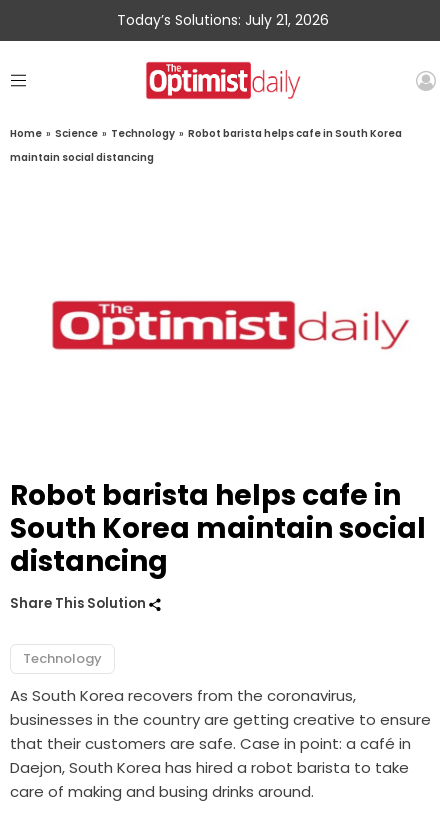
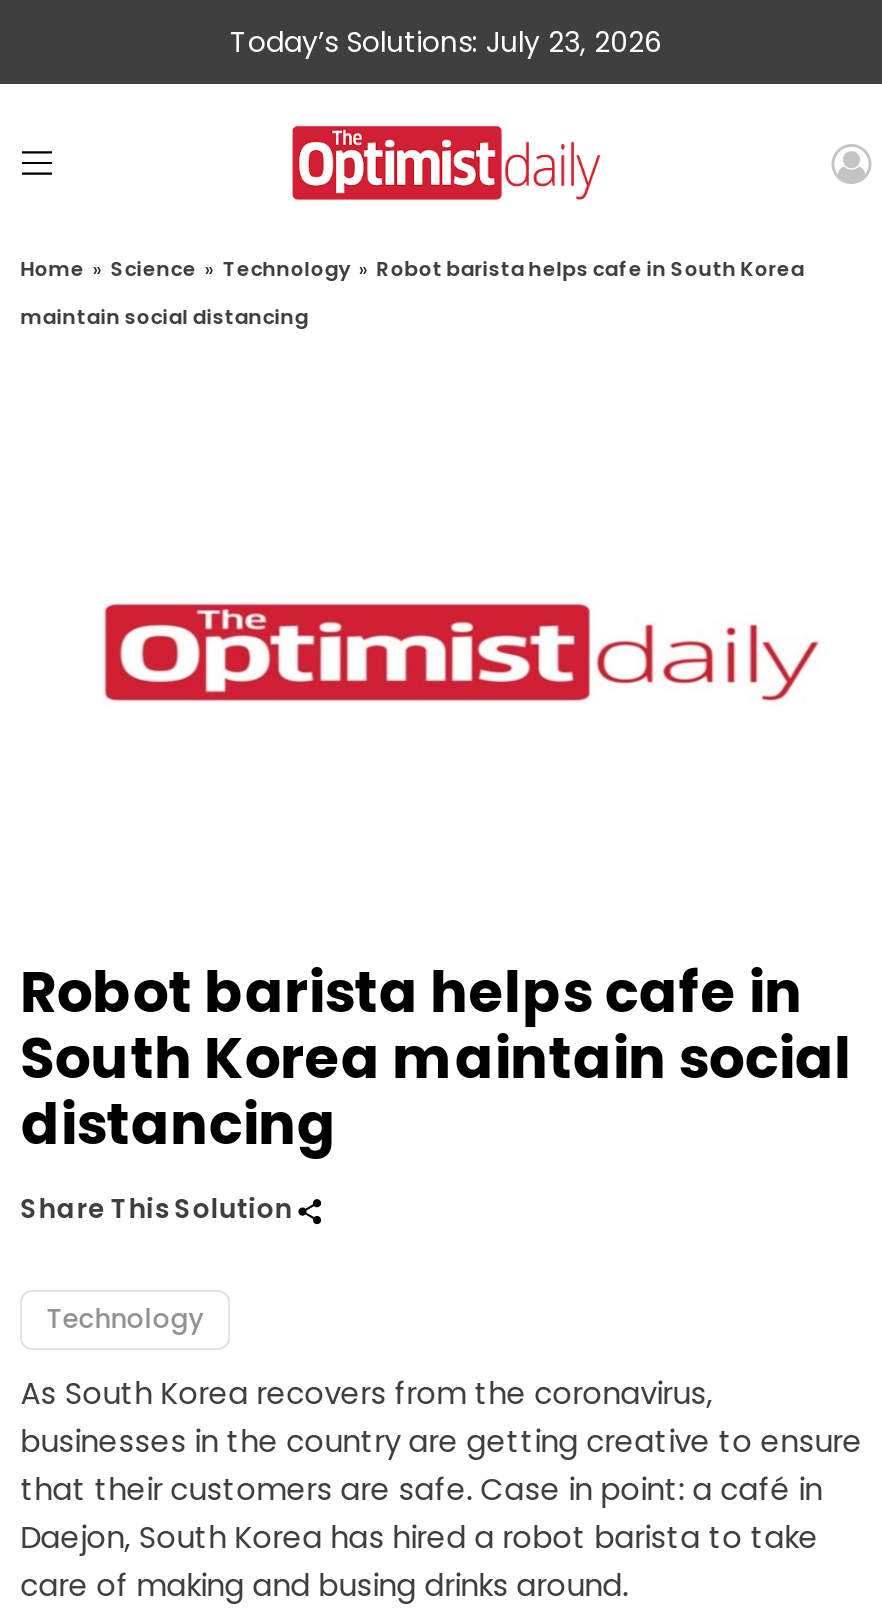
[117,10,329,30] Today’s Solutions: July 21, 2026 -> [230,22,662,62] Today’s Solutions: July 23, 2026

